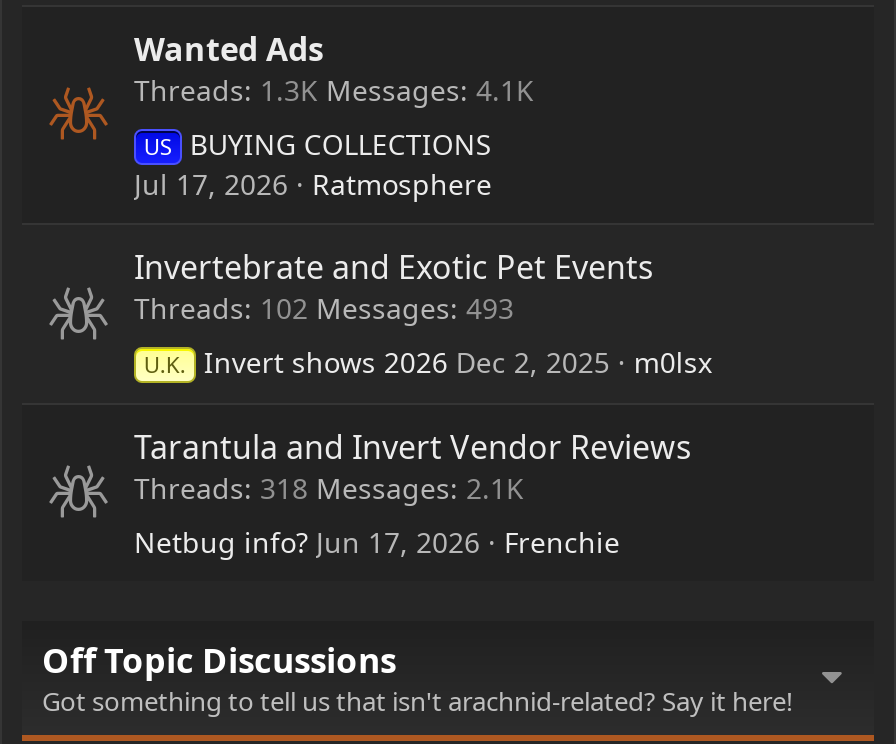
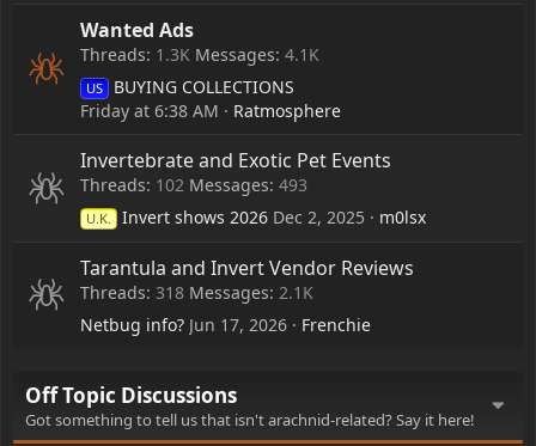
[134,164,492,202] Jul 17, 2026 Ratmosphere -> [80,99,341,121] Friday at 6:38 AM Ratmosphere

